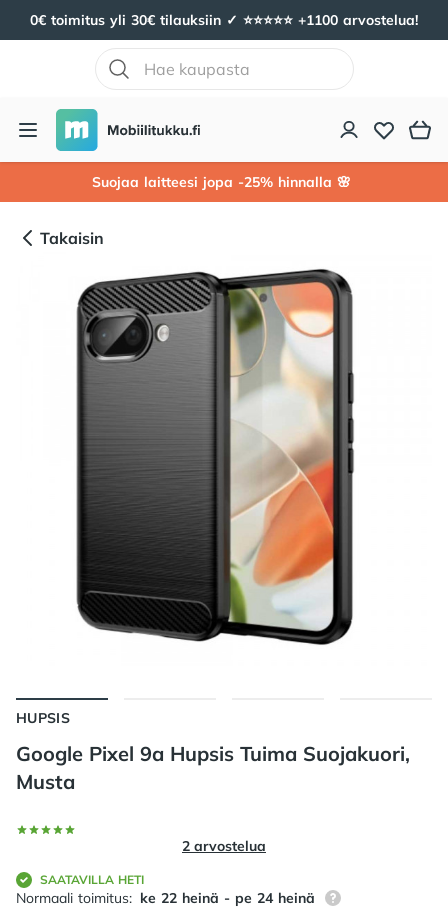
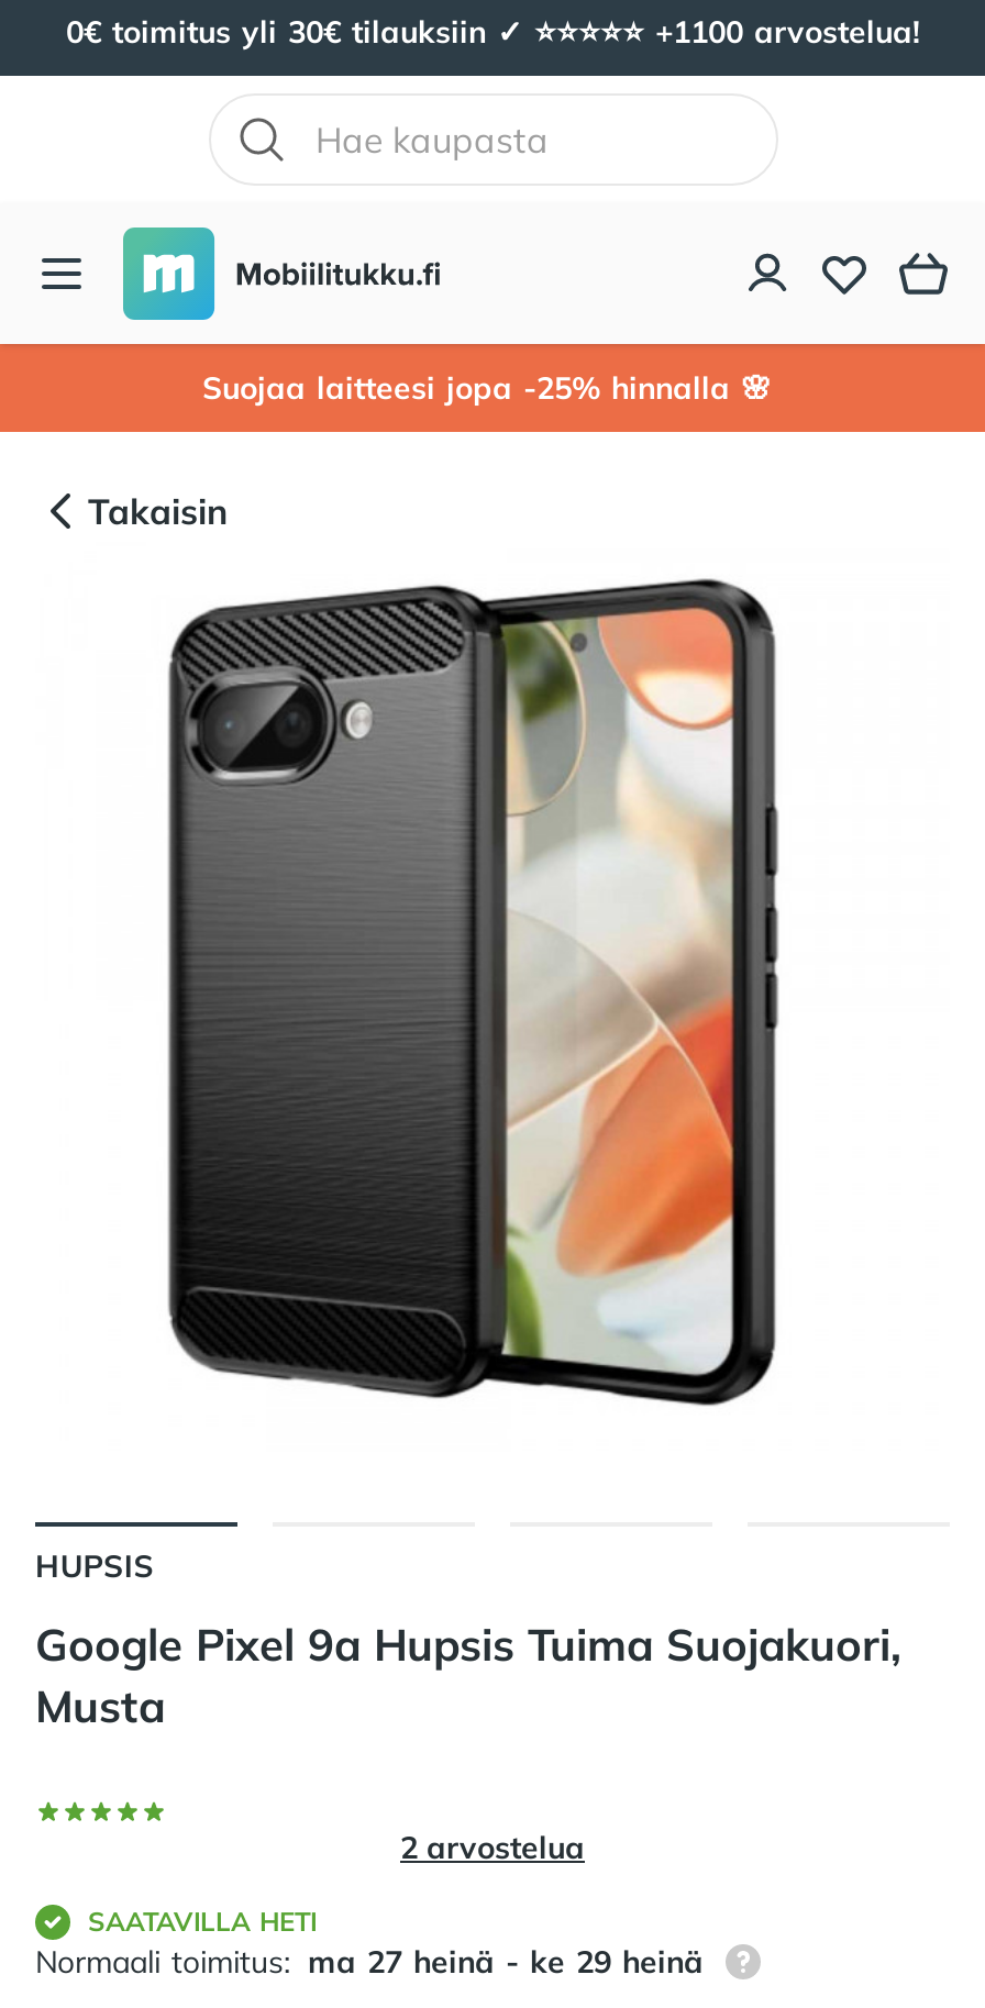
[16,889,315,907] Normaali toimitus: ke 22 heinä - pe 24 heinä -> [35,1942,704,1982] Normaali toimitus: ma 27 heinä - ke 29 heinä

